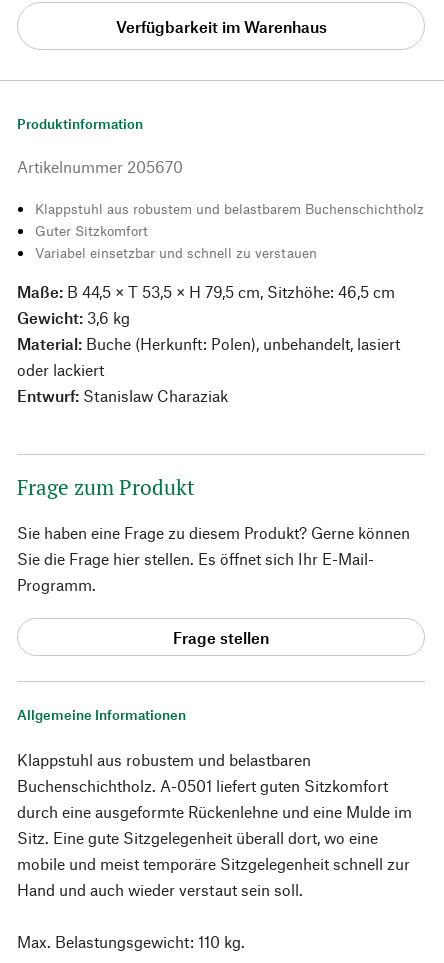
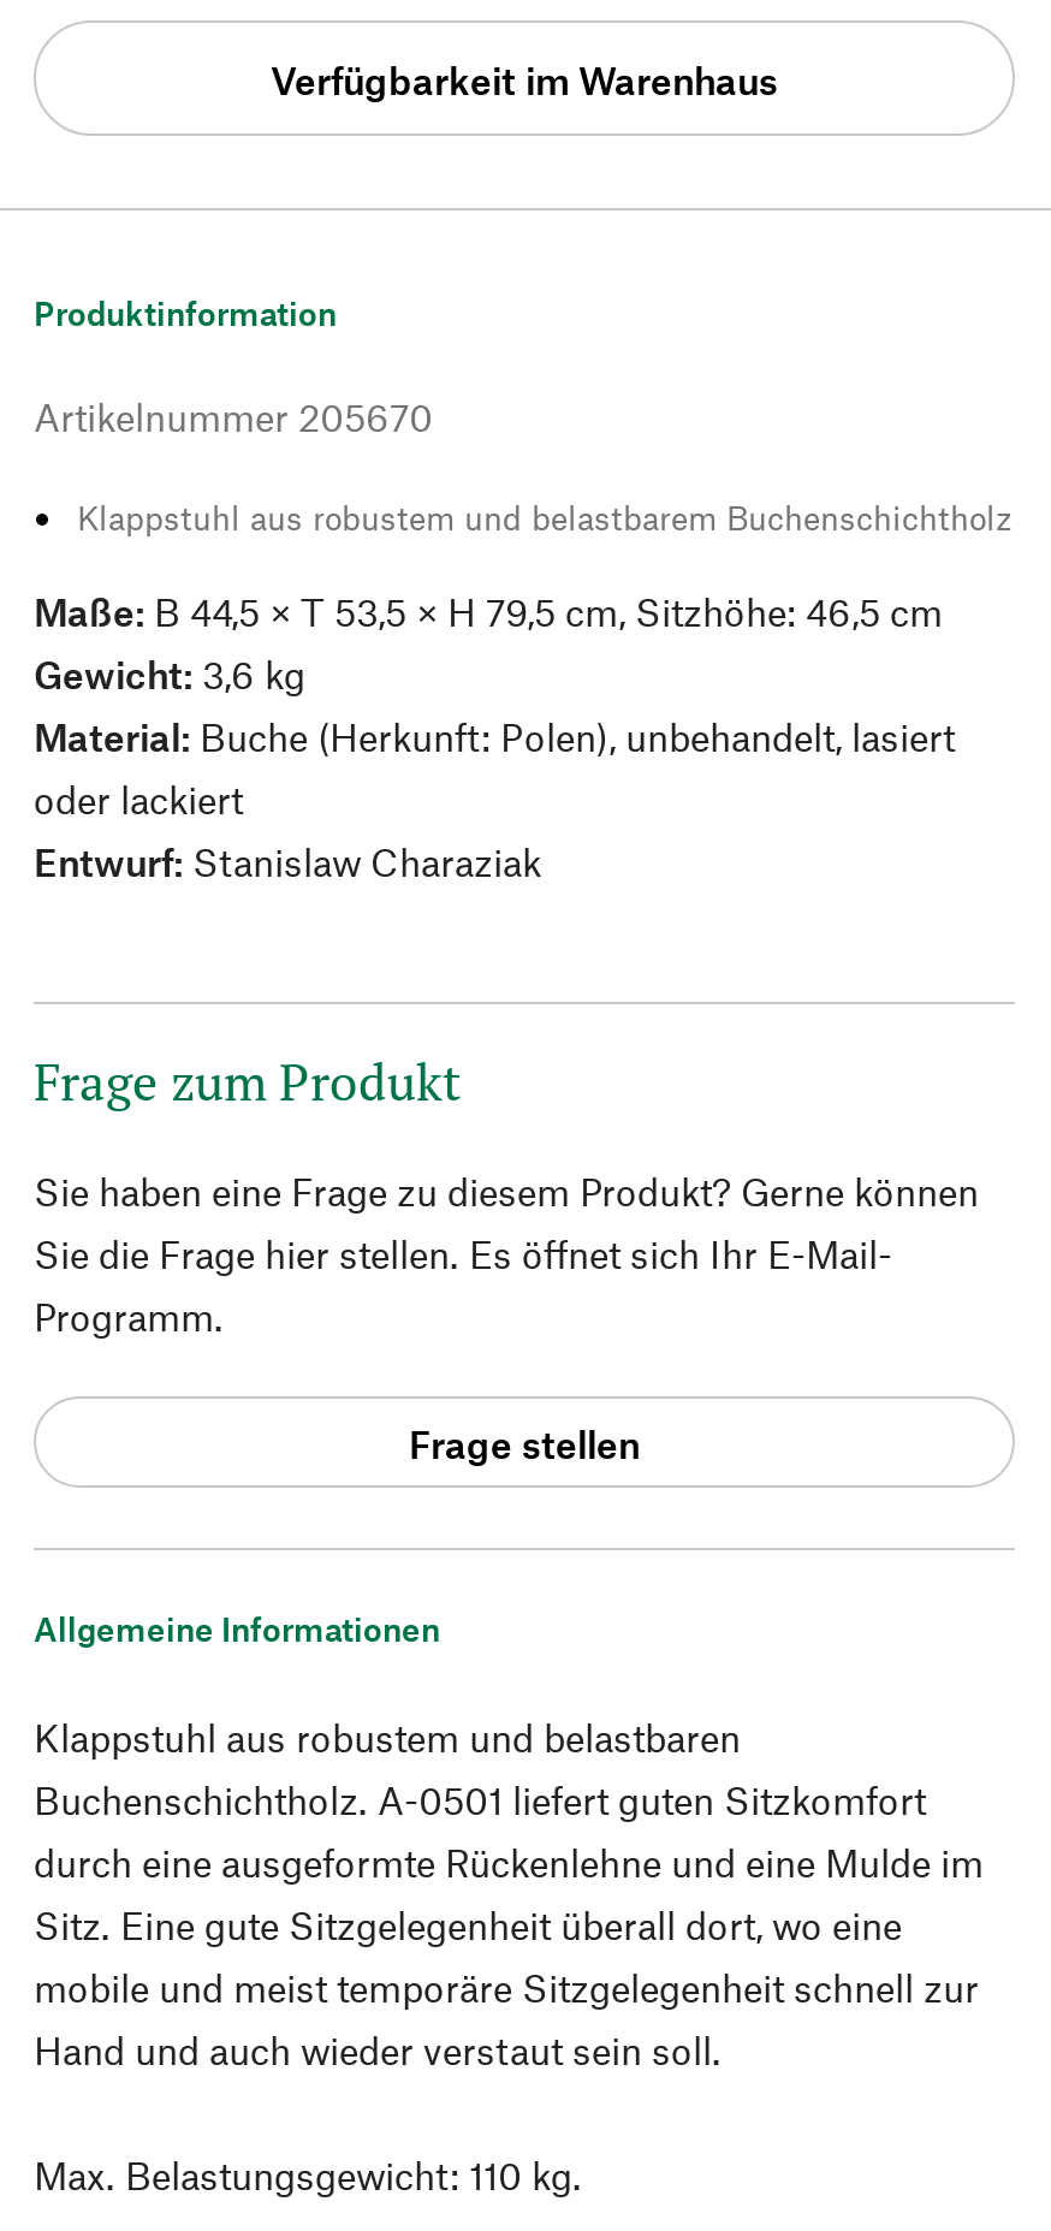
[35,222,317,261] Guter Sitzkomfort | Variabel einsetzbar und schnell zu verstauen -> none

